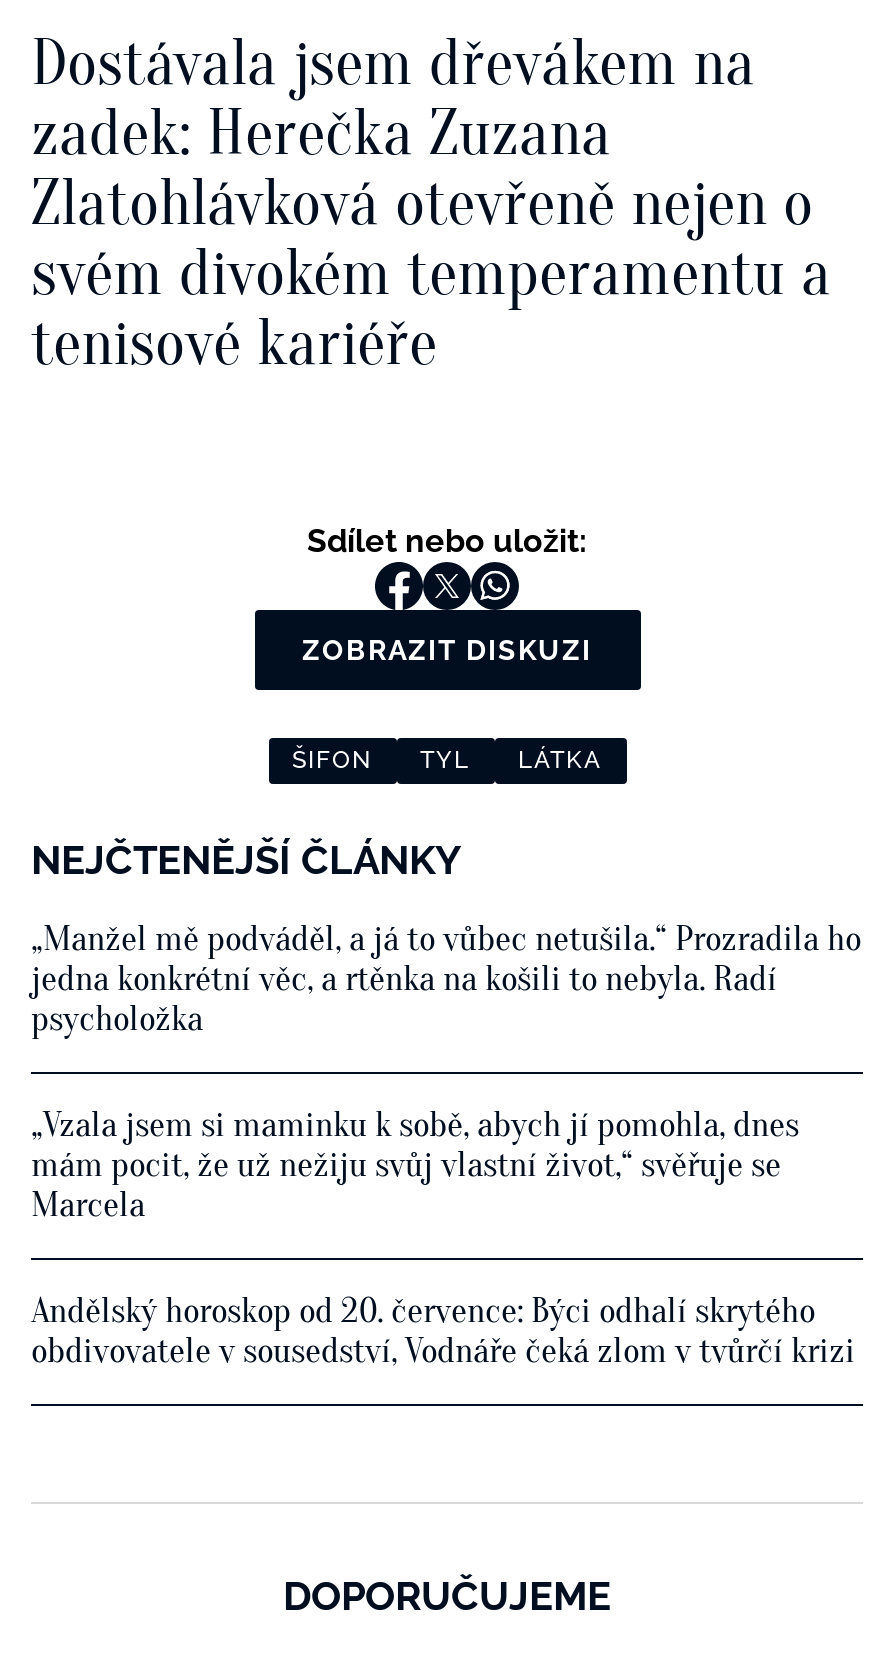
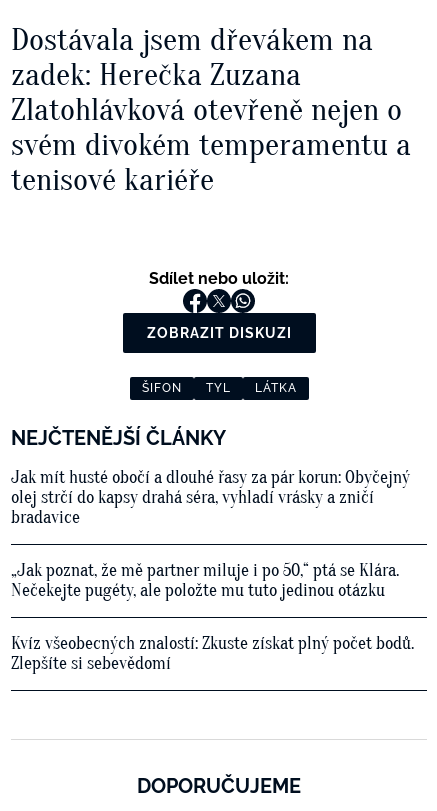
[31,919,861,1041] „Manžel mě podváděl, a já to vůbec netušila.“ Prozradila ho | jedna konkrétní věc, a rtěnka na košili to nebyla. Radí | psycholožka -> [11,467,410,528] Jak mít husté obočí a dlouhé řasy za pár korun: Obyčejný | olej strčí do kapsy drahá séra, vyhladí vrásky a zničí | bradavice
[31,1105,799,1227] „Vzala jsem si maminku k sobě, abych jí pomohla, dnes | mám pocit, že už nežiju svůj vlastní život,“ svěřuje se | Marcela -> [11,560,399,601] „Jak poznat, že mě partner miluje i po 50,“ ptá se Klára. | Nečekejte pugéty, ale položte mu tuto jedinou otázku
[31,1291,855,1373] Andělský horoskop od 20. července: Býci odhalí skrytého | obdivovatele v sousedství, Vodnáře čeká zlom v tvůrčí krizi -> [11,633,414,674] Kvíz všeobecných znalostí: Zkuste získat plný počet bodů. | Zlepšíte si sebevědomí

